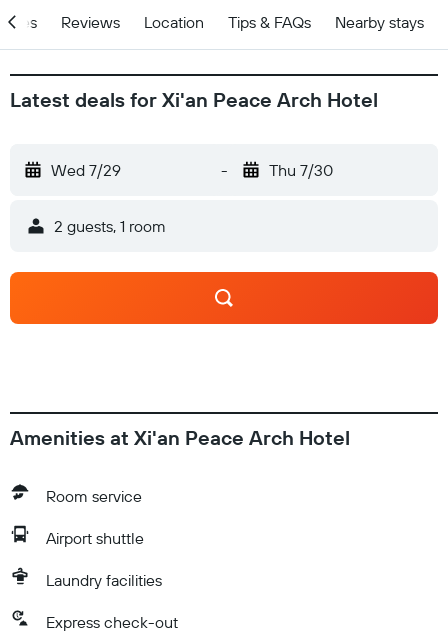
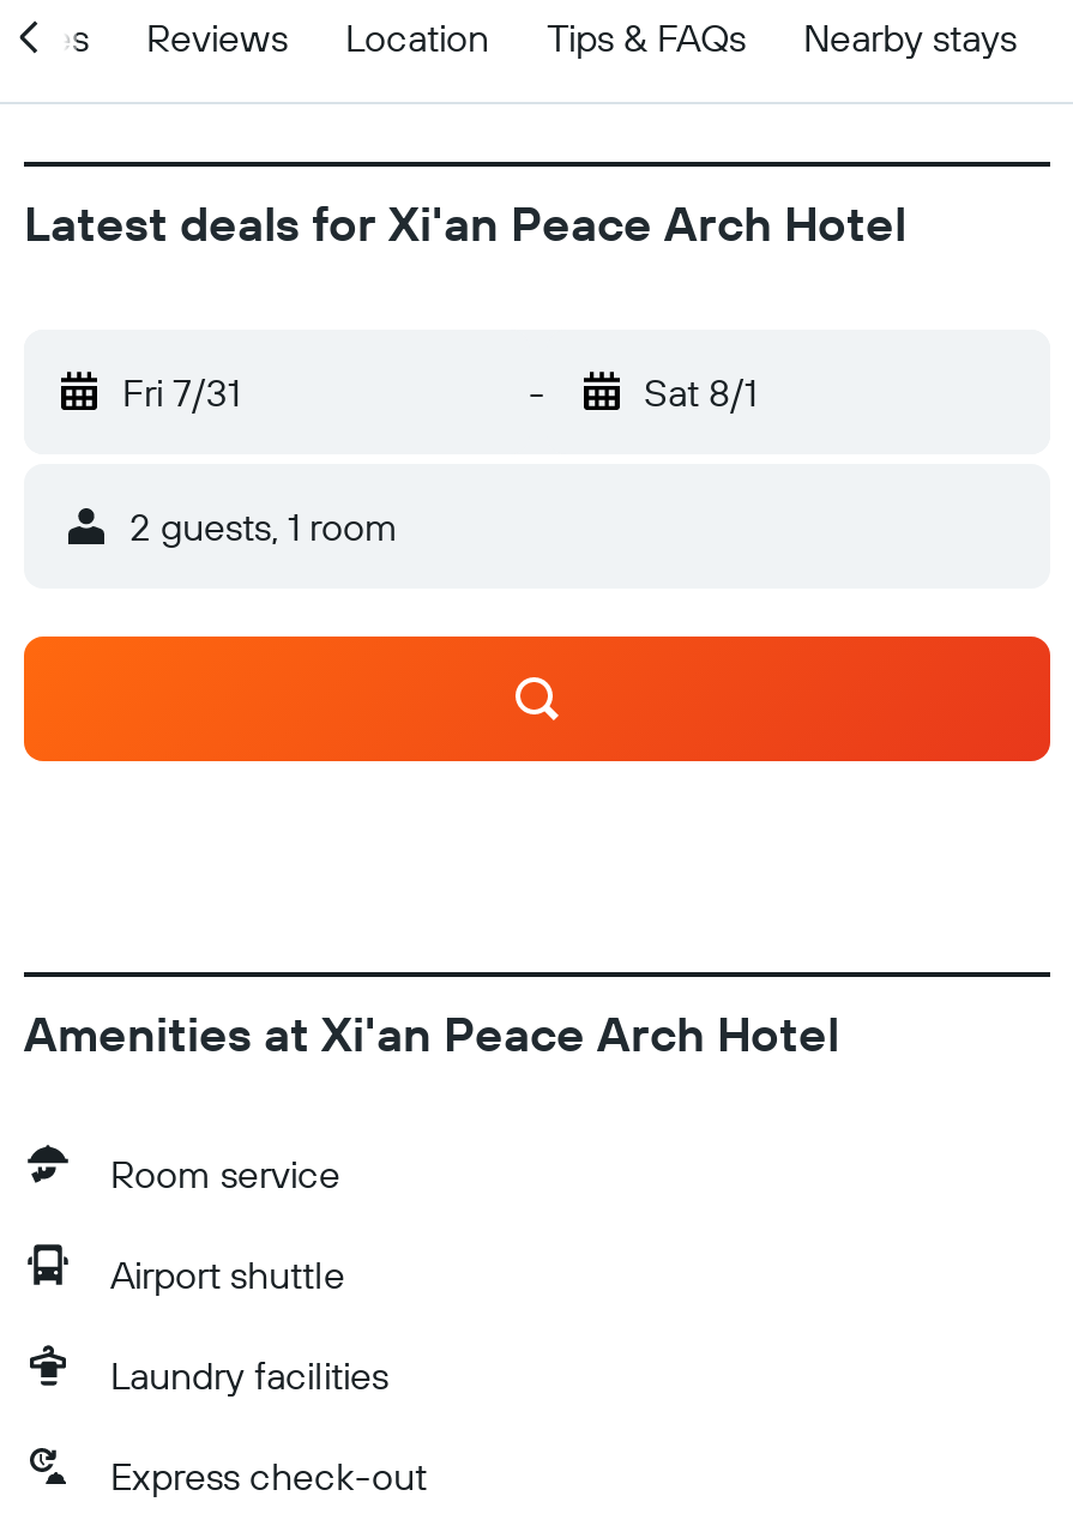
[51,160,121,180] Wed 7/29 -> [122,368,240,416] Fri 7/31
[268,160,332,180] Thu 7/30 -> [644,368,756,416] Sat 8/1

